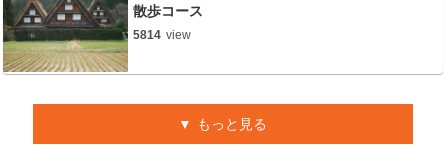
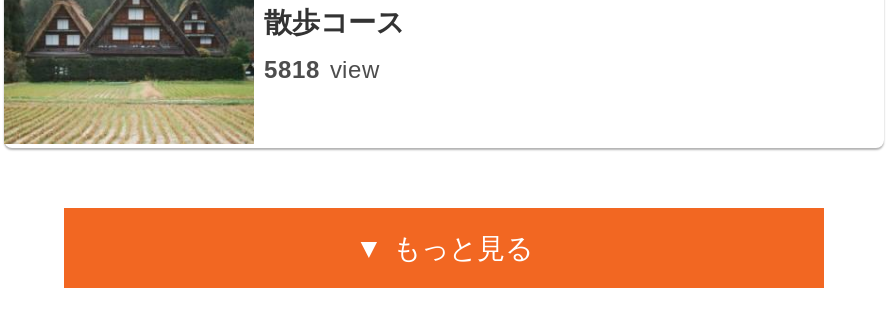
[133,28,191,42] 5814 view -> [264,56,380,84] 5818 view

